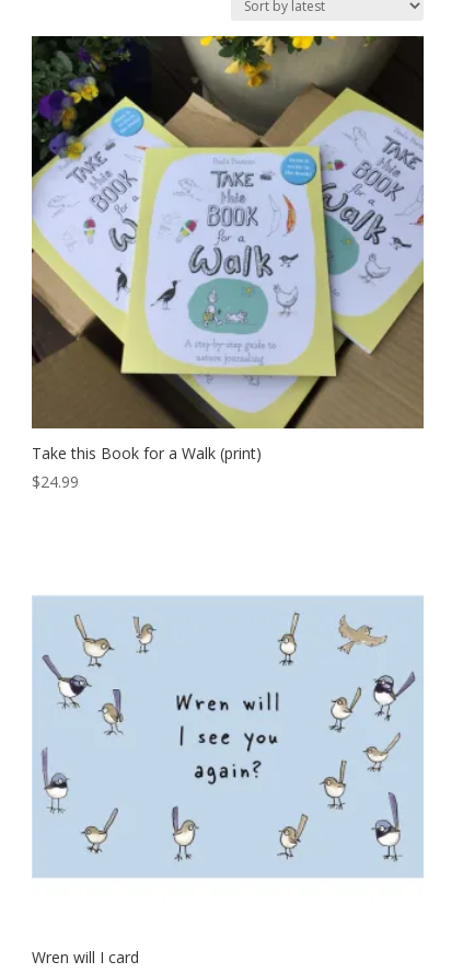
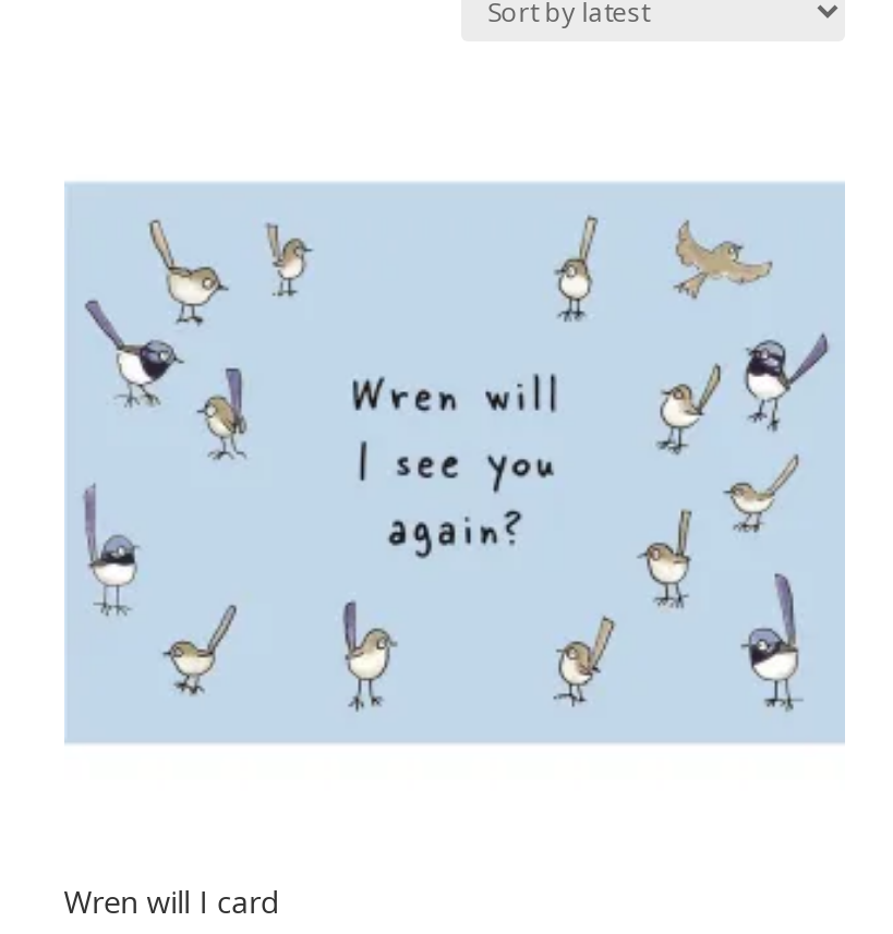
[31,35,425,492] [image] | Take this Book for a Walk (print) | $24.99 -> none

